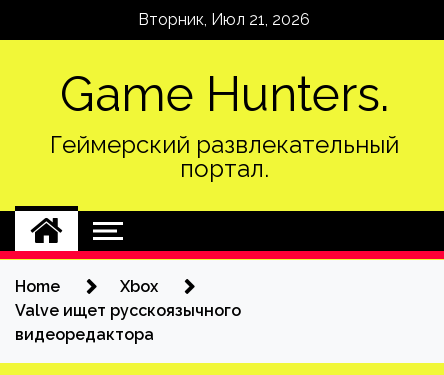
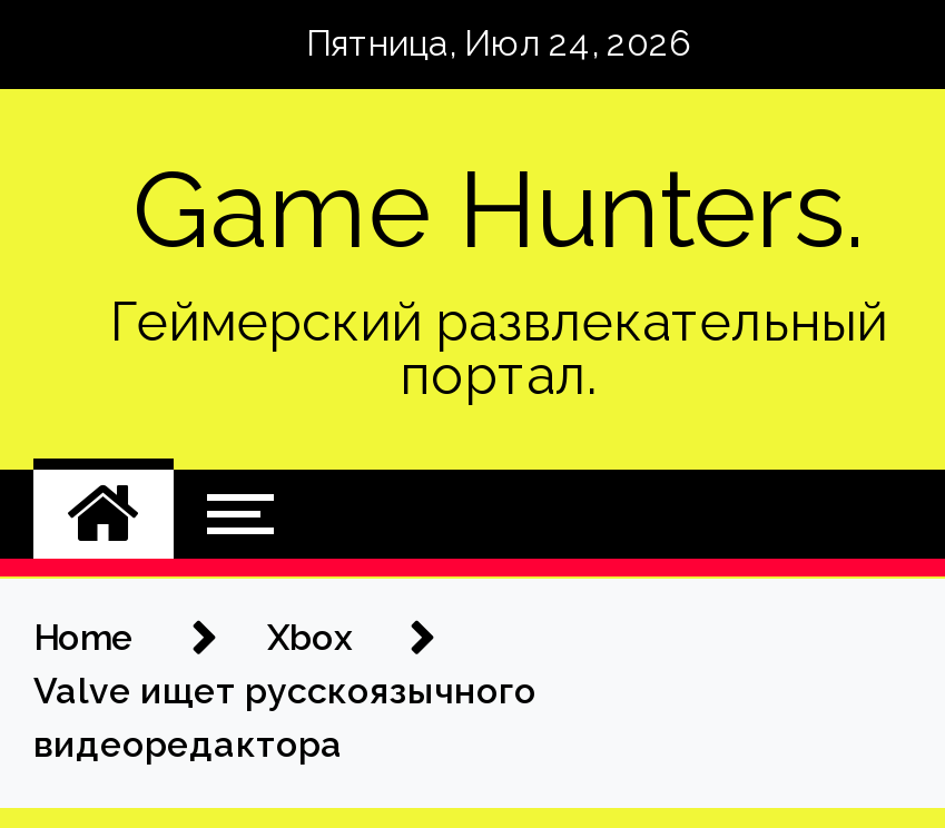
[138,10,310,29] Вторник, Июл 21, 2026 -> [306,22,691,65] Пятница, Июл 24, 2026

